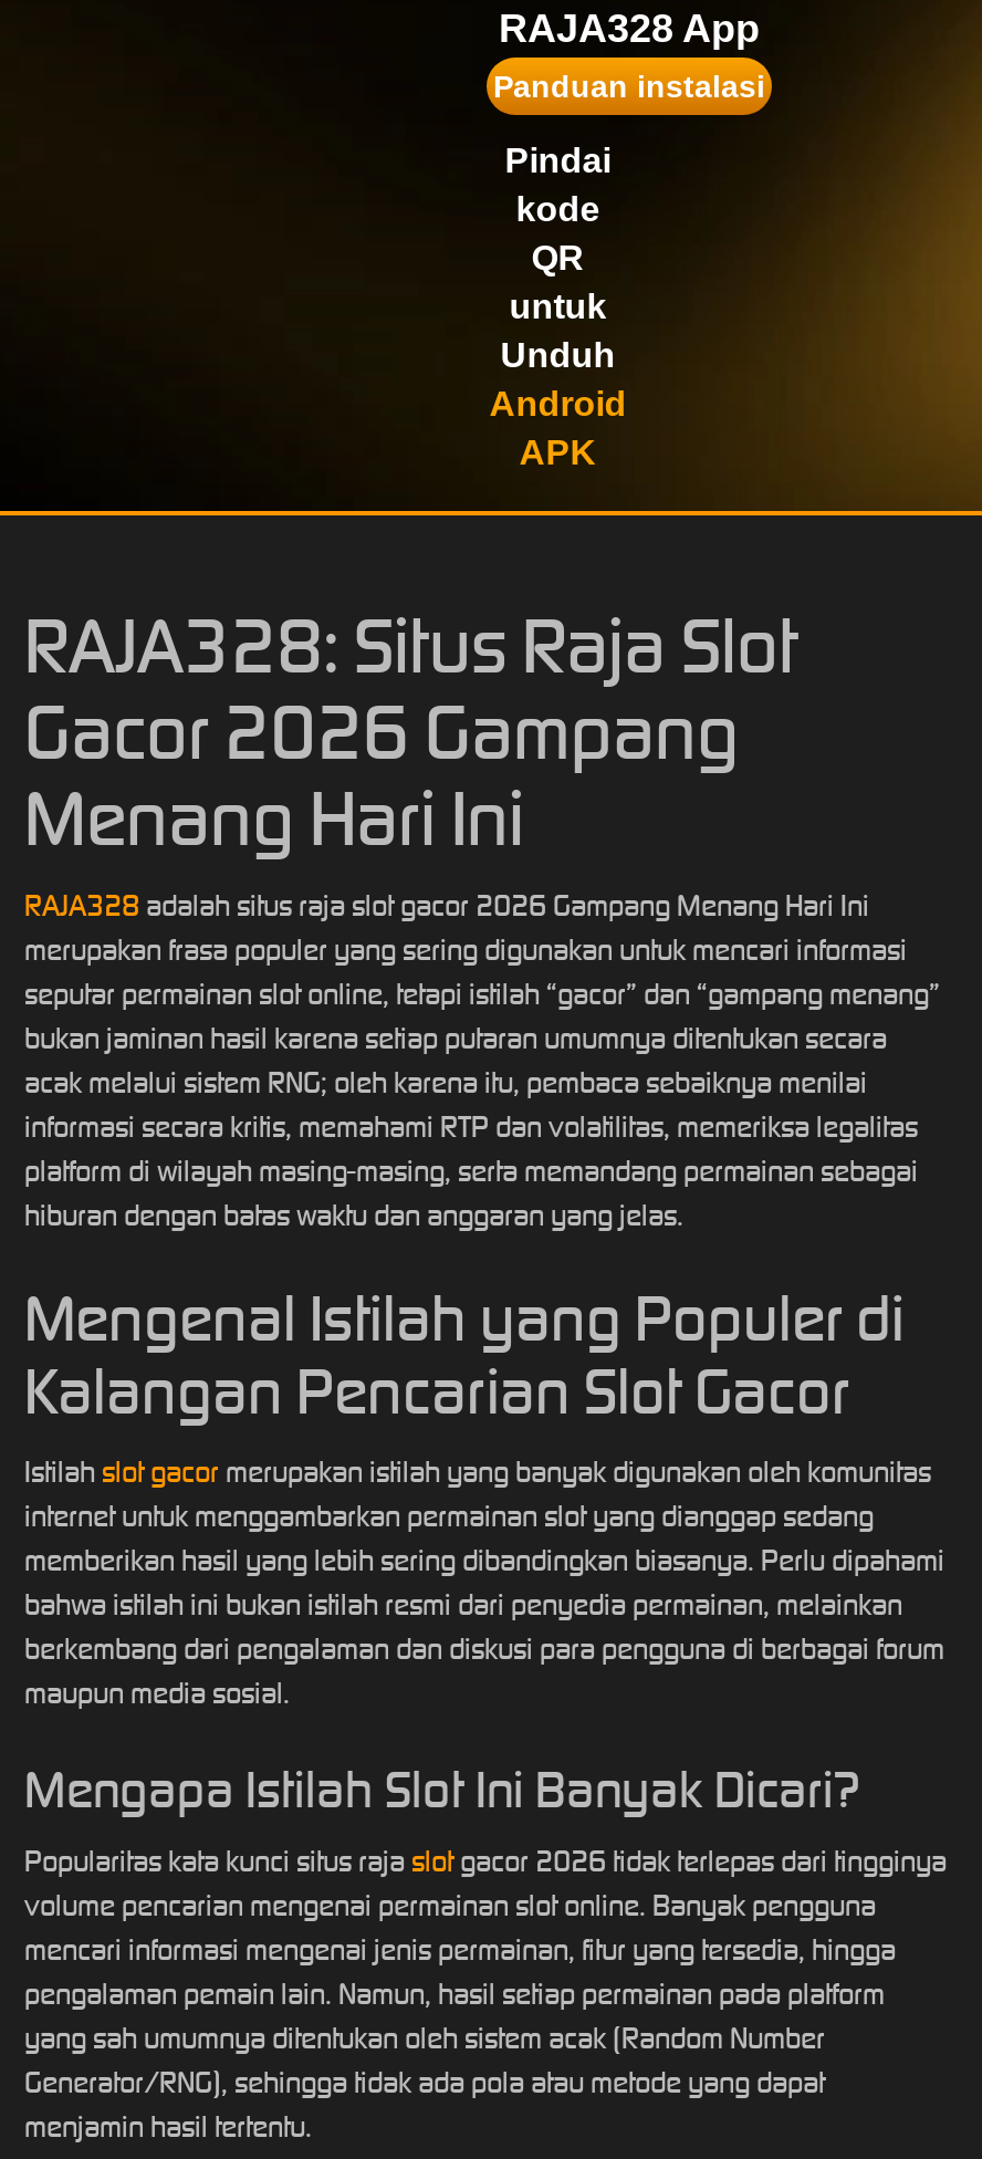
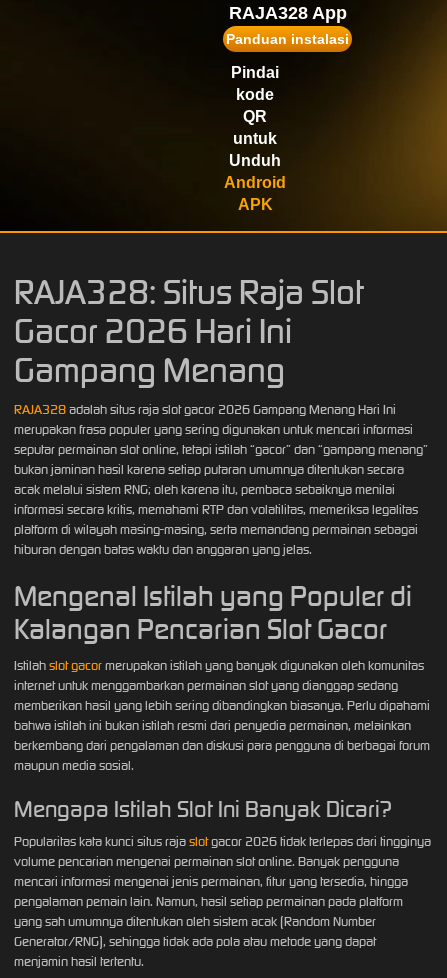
[24,686,739,866] Gacor 2026 Gampang | Menang Hari Ini -> [14,310,292,391] Gacor 2026 Hari Ini | Gampang Menang

